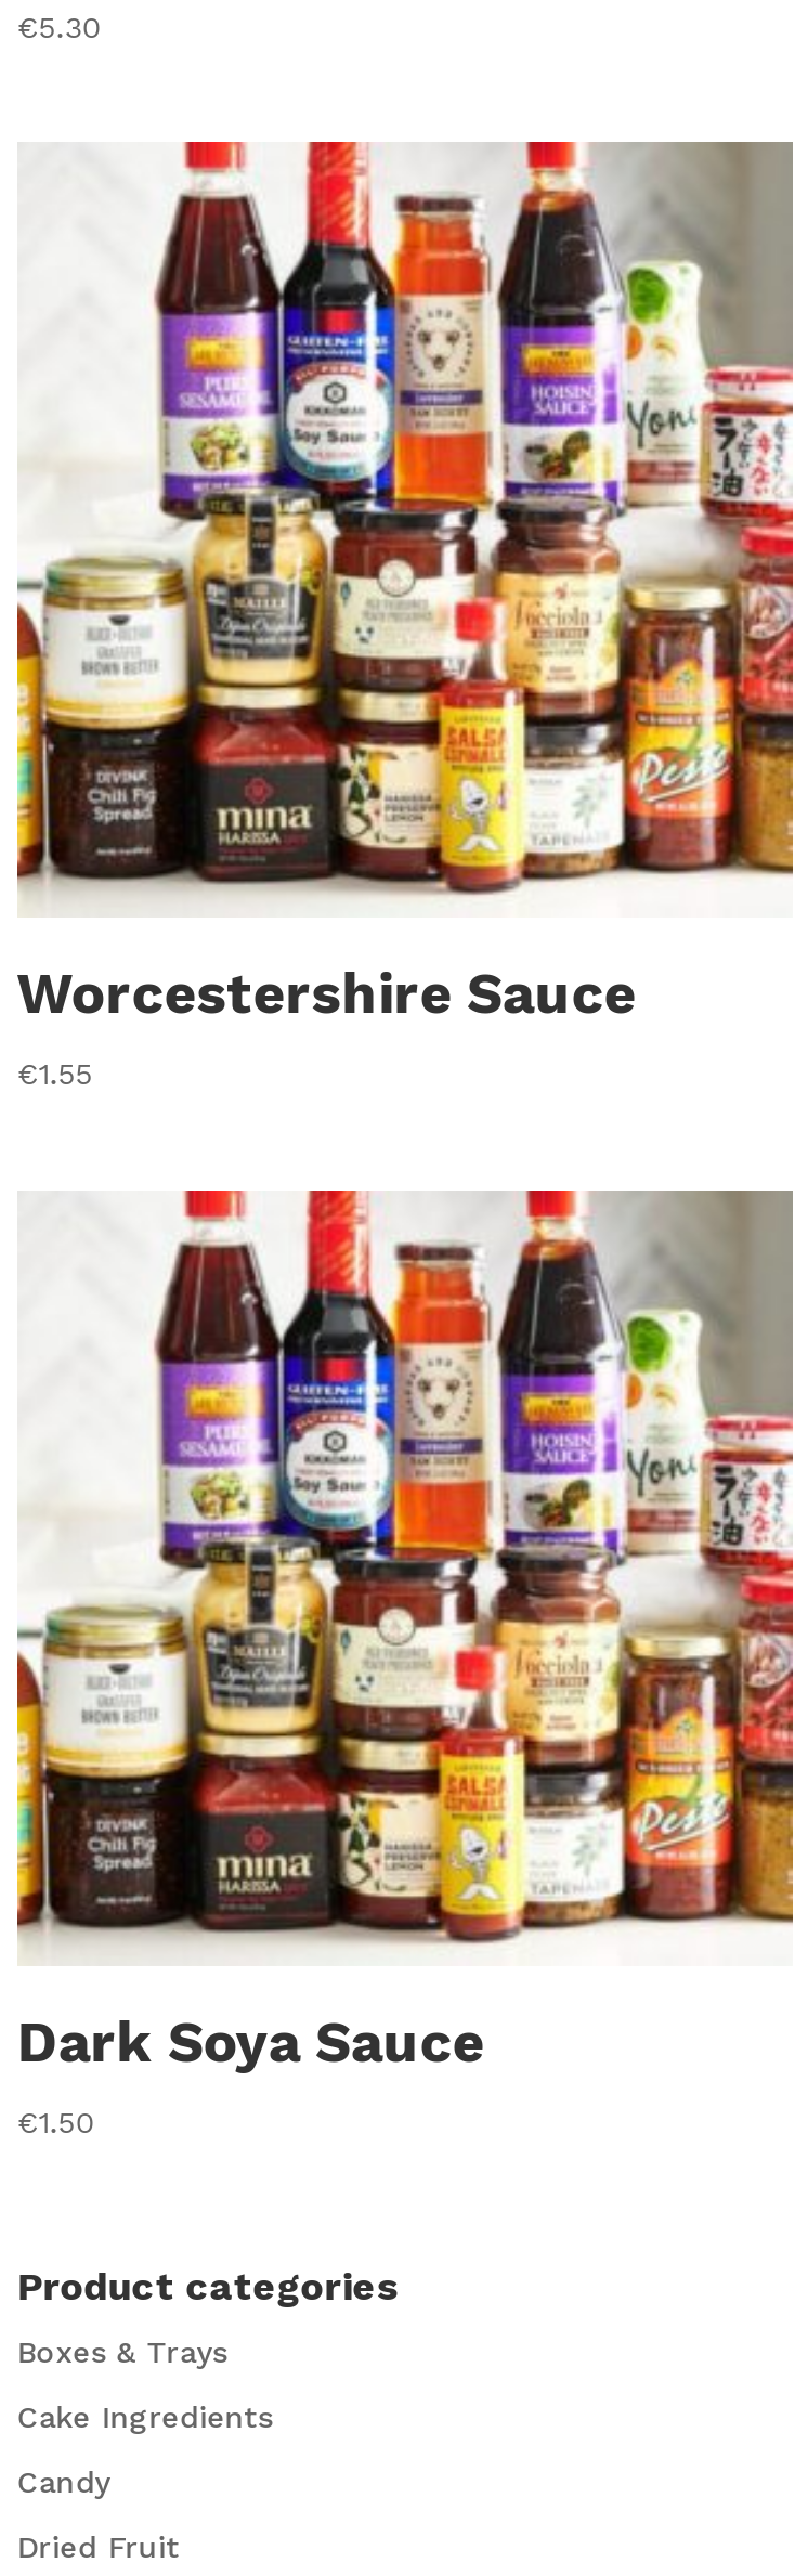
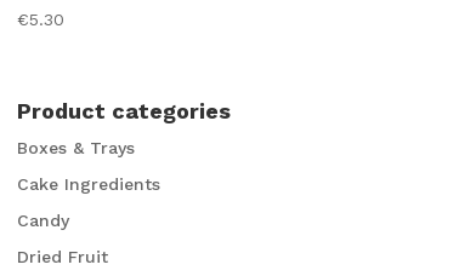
[15,140,795,1092] [image] | Worcestershire Sauce | €1.55 -> none
[15,1188,795,2140] [image] | Dark Soya Sauce | €1.50 -> none

